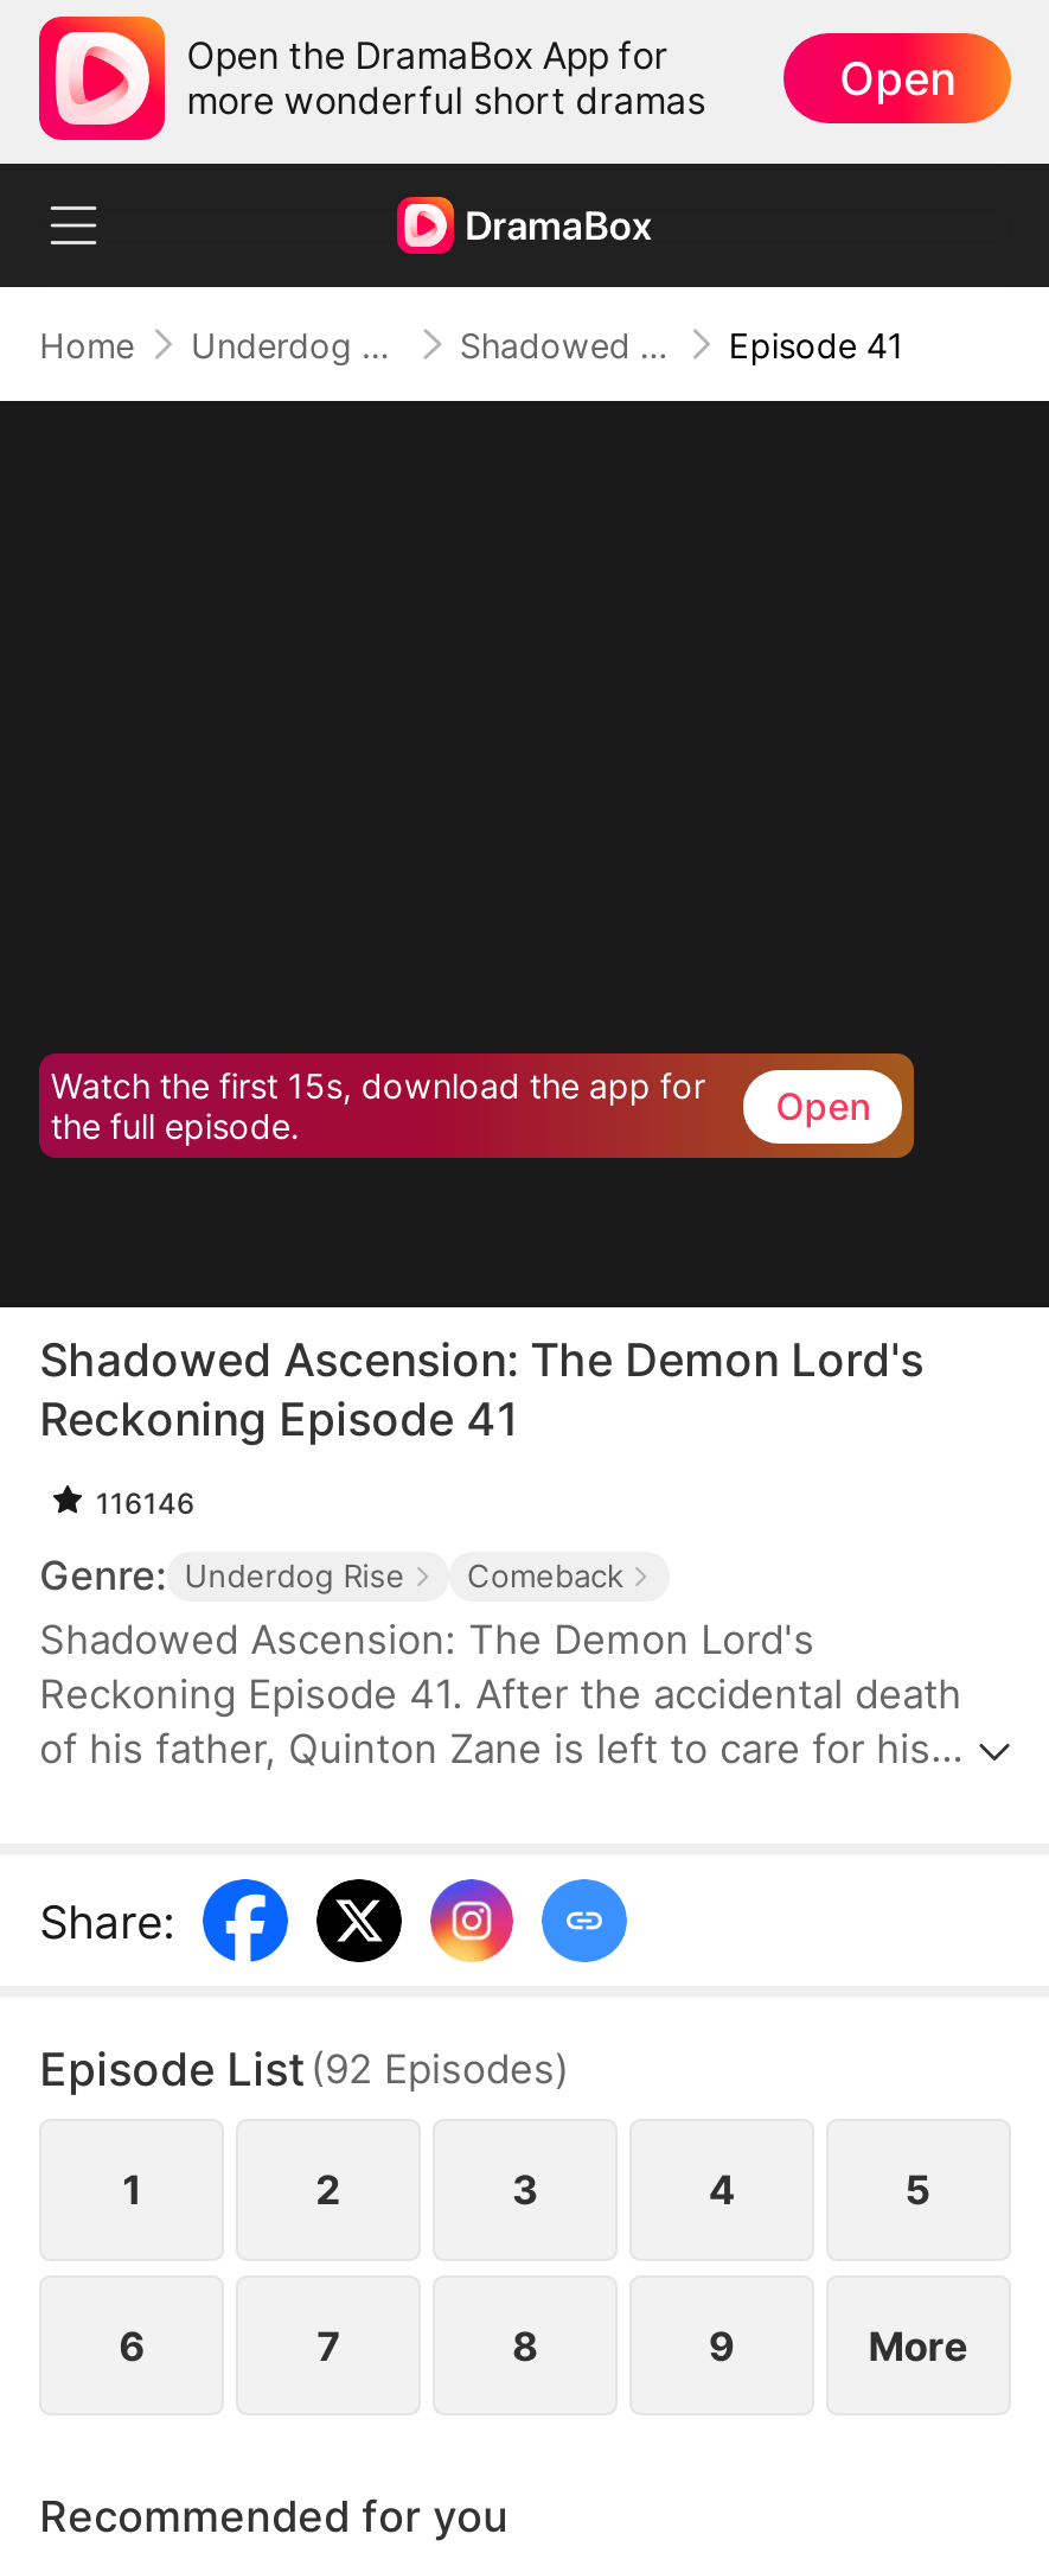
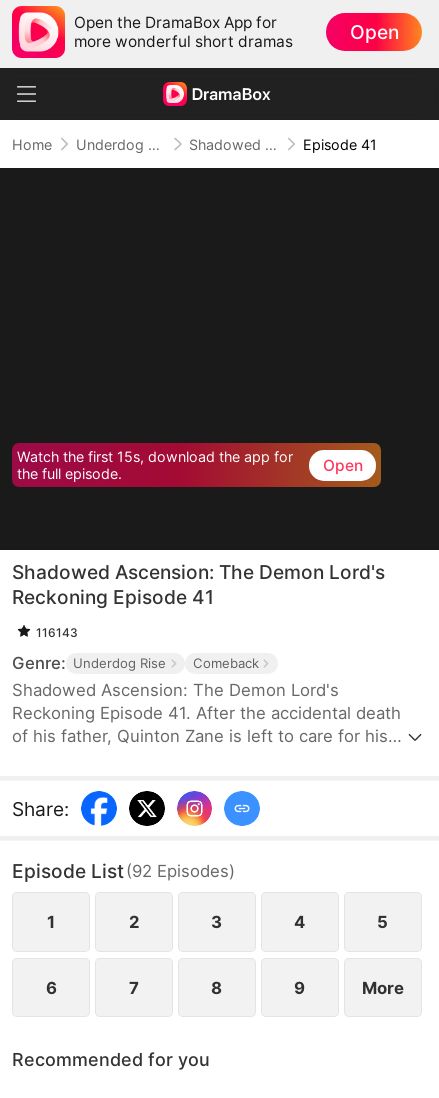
[96,1485,196,1520] 116146 -> [36,625,78,640] 116143

